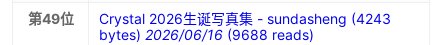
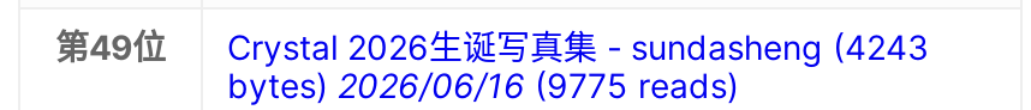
[99,26,314,43] bytes) 2026/06/16 (9688 reads) -> [227,65,739,105] bytes) 2026/06/16 (9775 reads)

